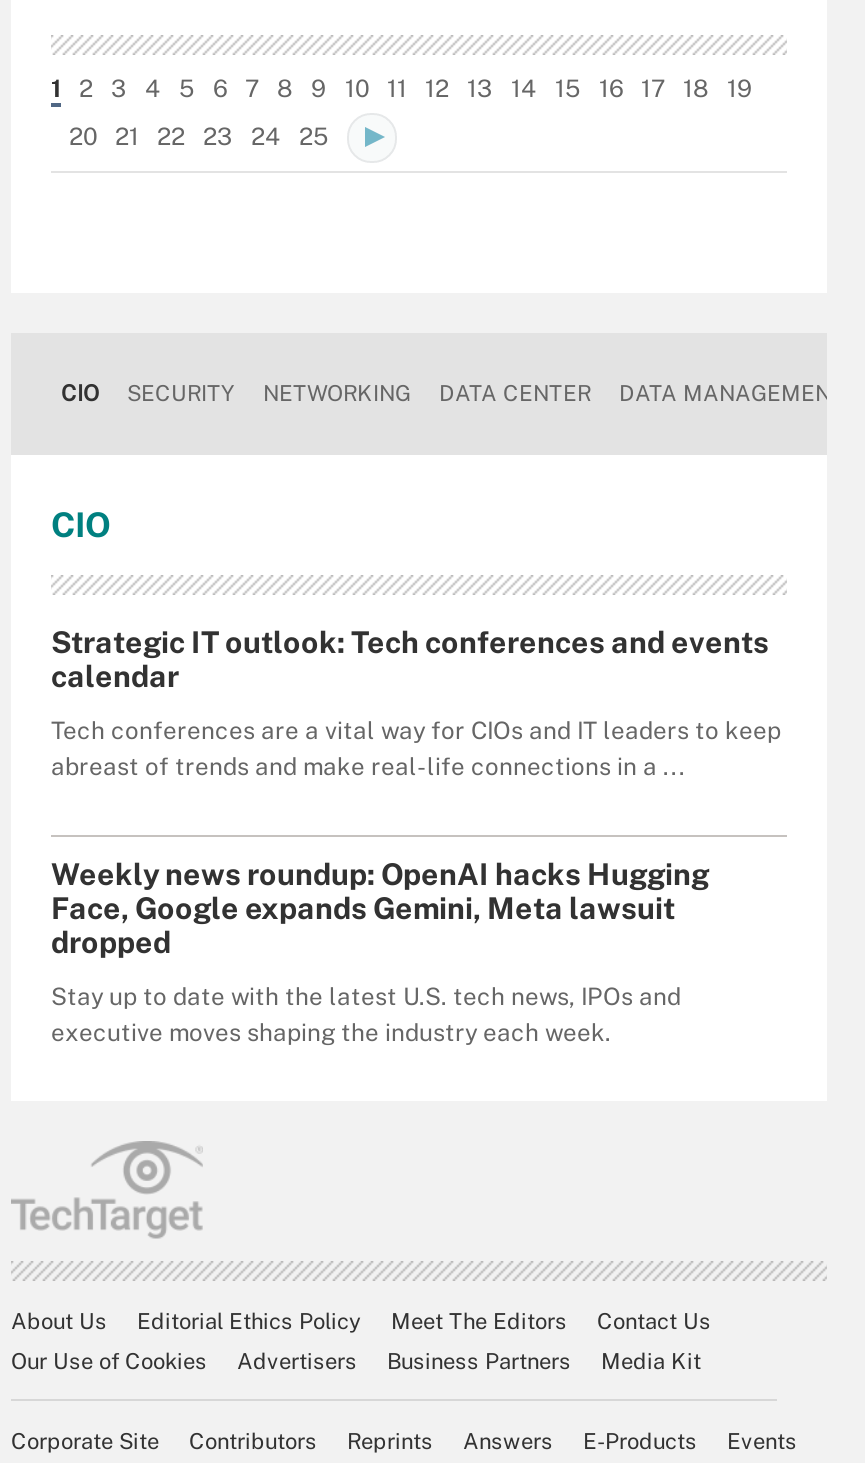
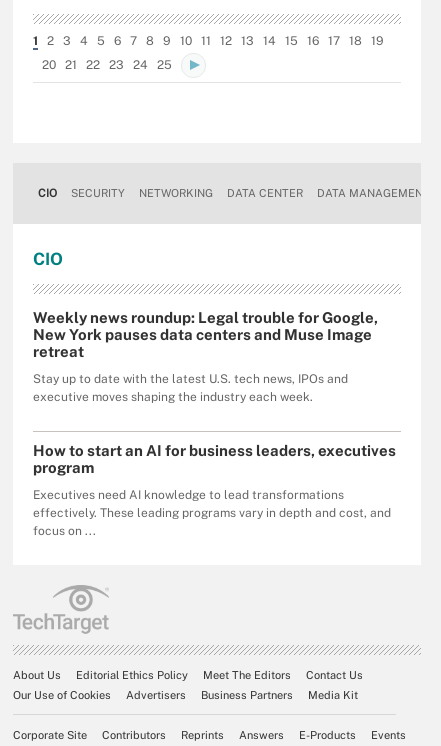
[51,624,781,958] Strategic IT outlook: Tech conferences and events | calendar | Tech conferences are a vital way for CIOs and IT leaders to keep | abreast of trends and make real-life connections in a ... | Weekly news roundup: OpenAI hacks Hugging | Face, Google expands Gemini, Meta lawsuit | dropped -> [33,309,378,360] Weekly news roundup: Legal trouble for Google, | New York pauses data centers and Muse Image | retreat
moved [51,982,681,1046] -> [33,372,348,404]: Stay up to date with the latest U.S. tech news, IPOs and | executive moves shaping the industry each week.
none -> [33,442,396,538] How to start an AI for business leaders, executives | program | Executives need AI knowledge to lead transformations | effectively. These leading programs vary in depth and cost, and | focus on ...

